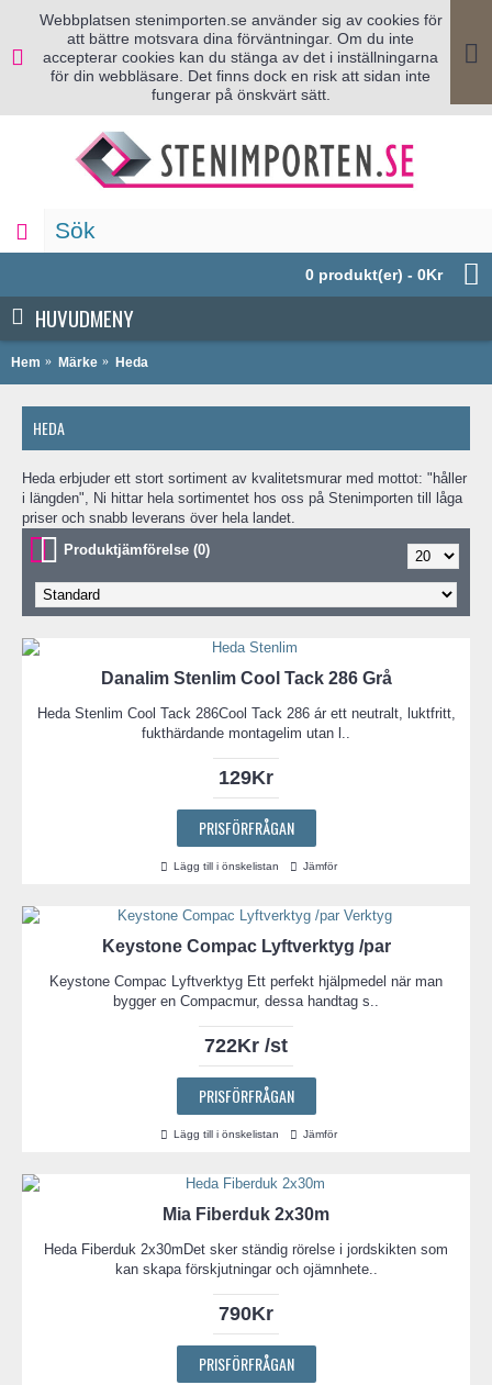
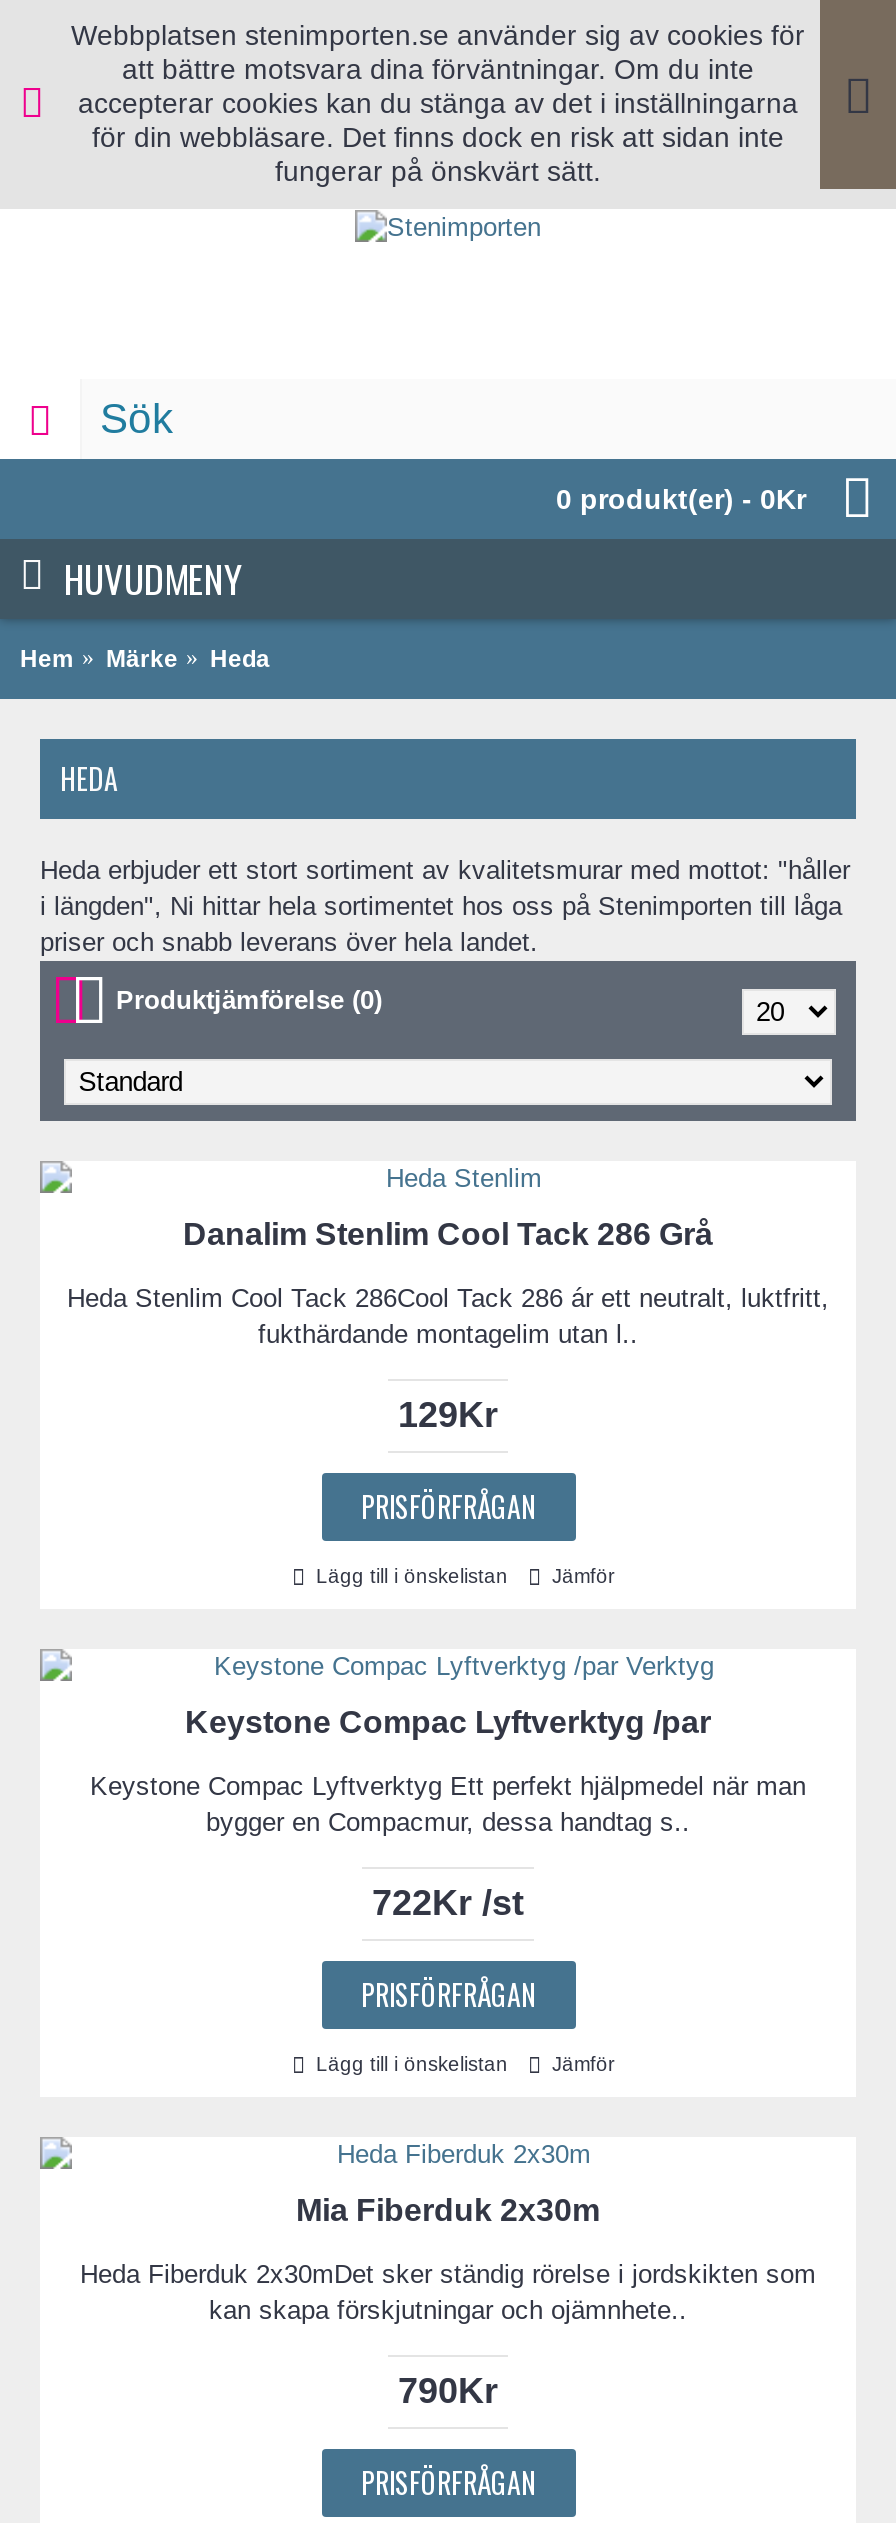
[75,115,415,189] [image] -> none

